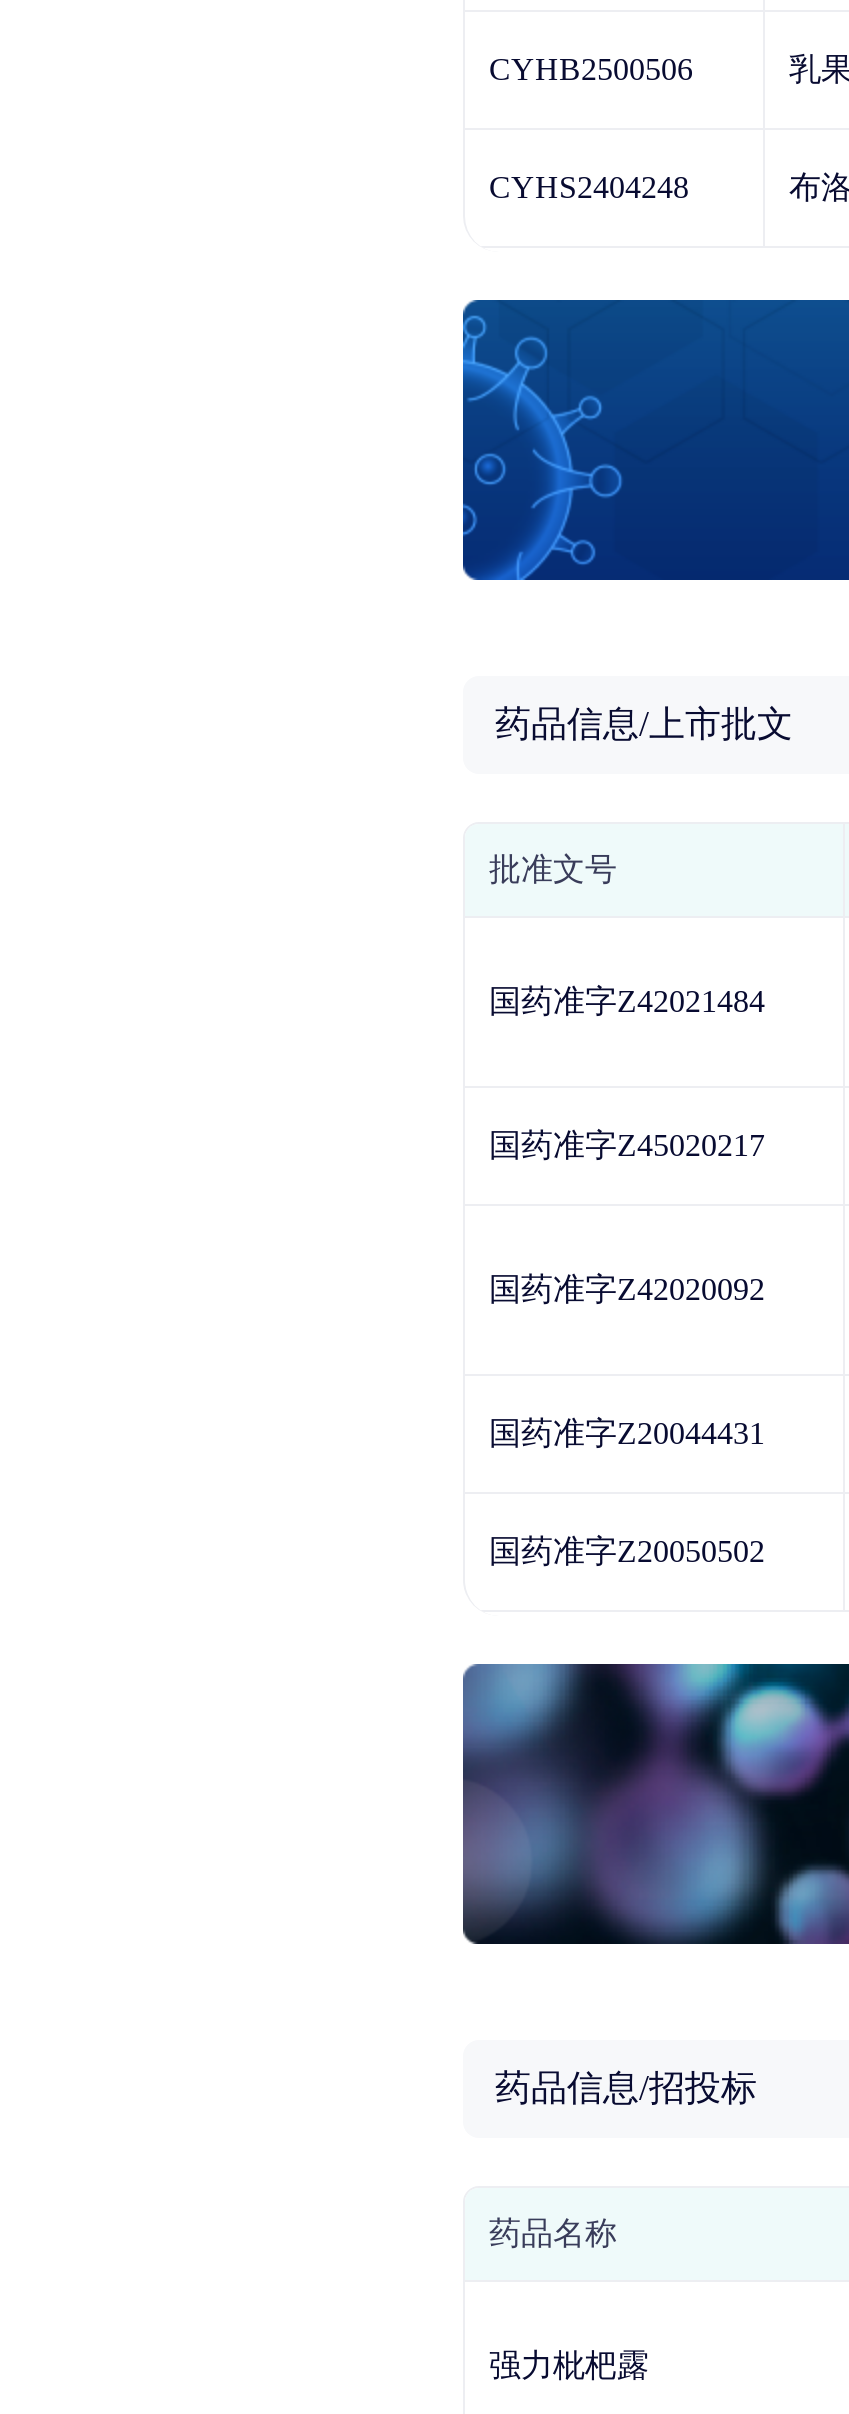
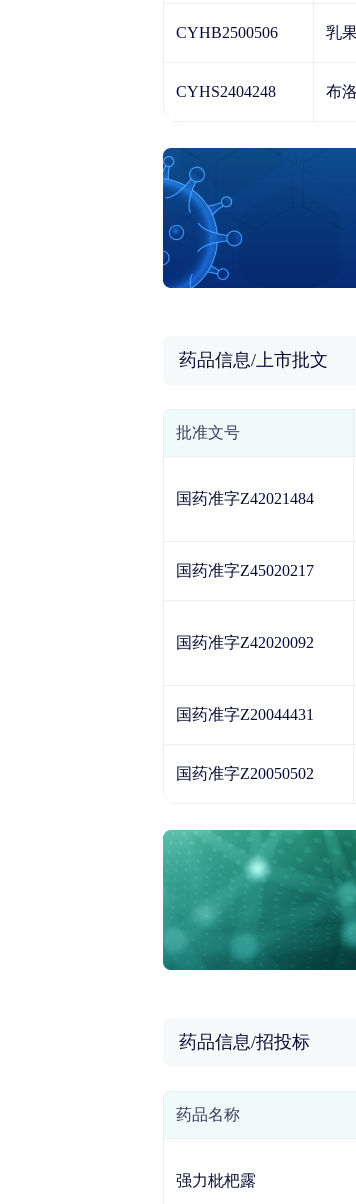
[461,1662,843,1946] [image] -> [162,829,353,971] [image]

